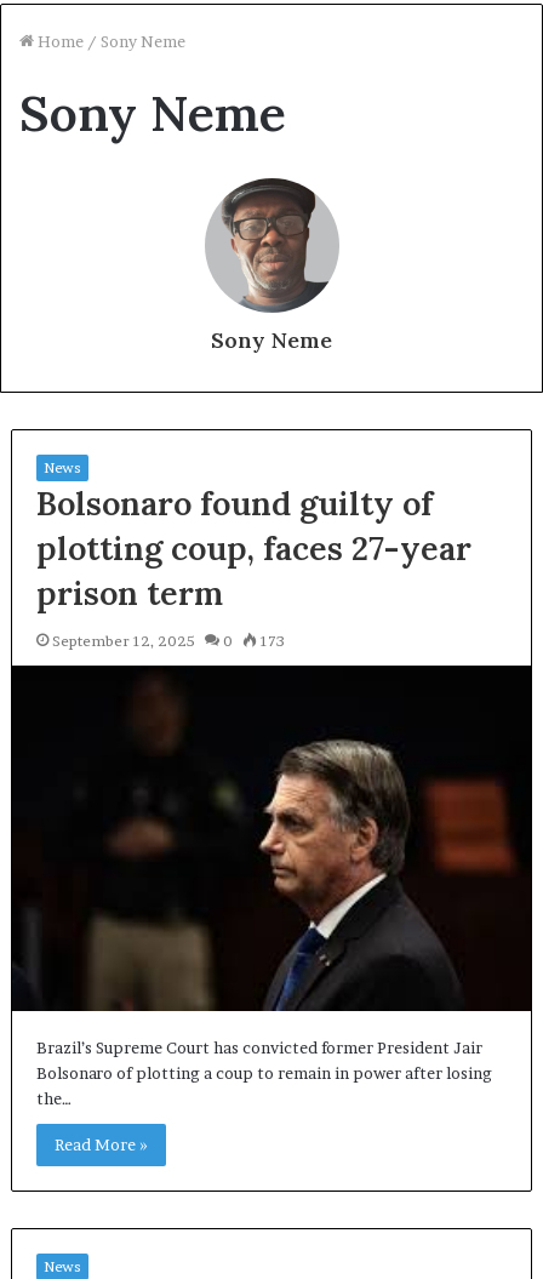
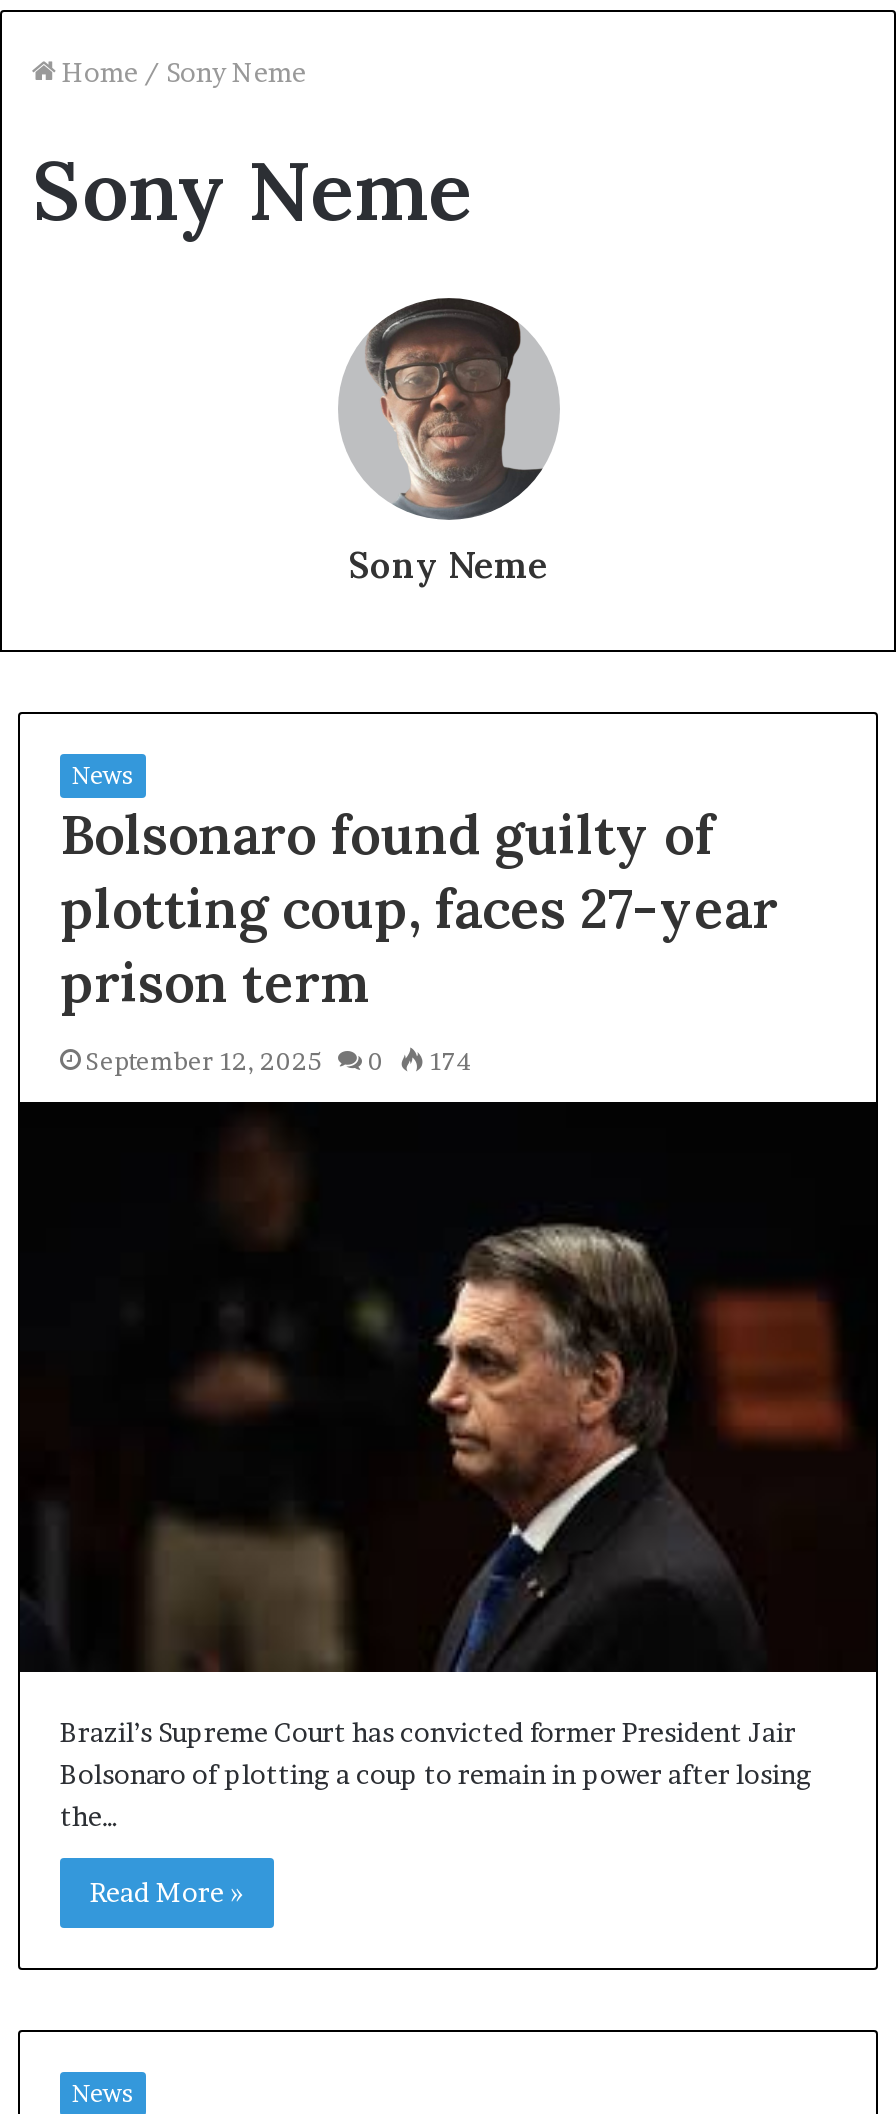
[52,632,285,650] September 12, 2025 0 173 -> [86,1046,472,1076] September 12, 2025 0 174

